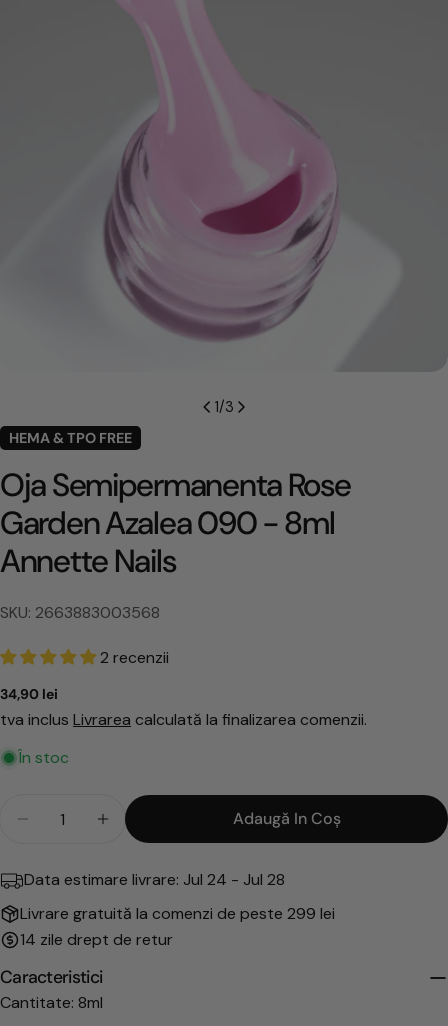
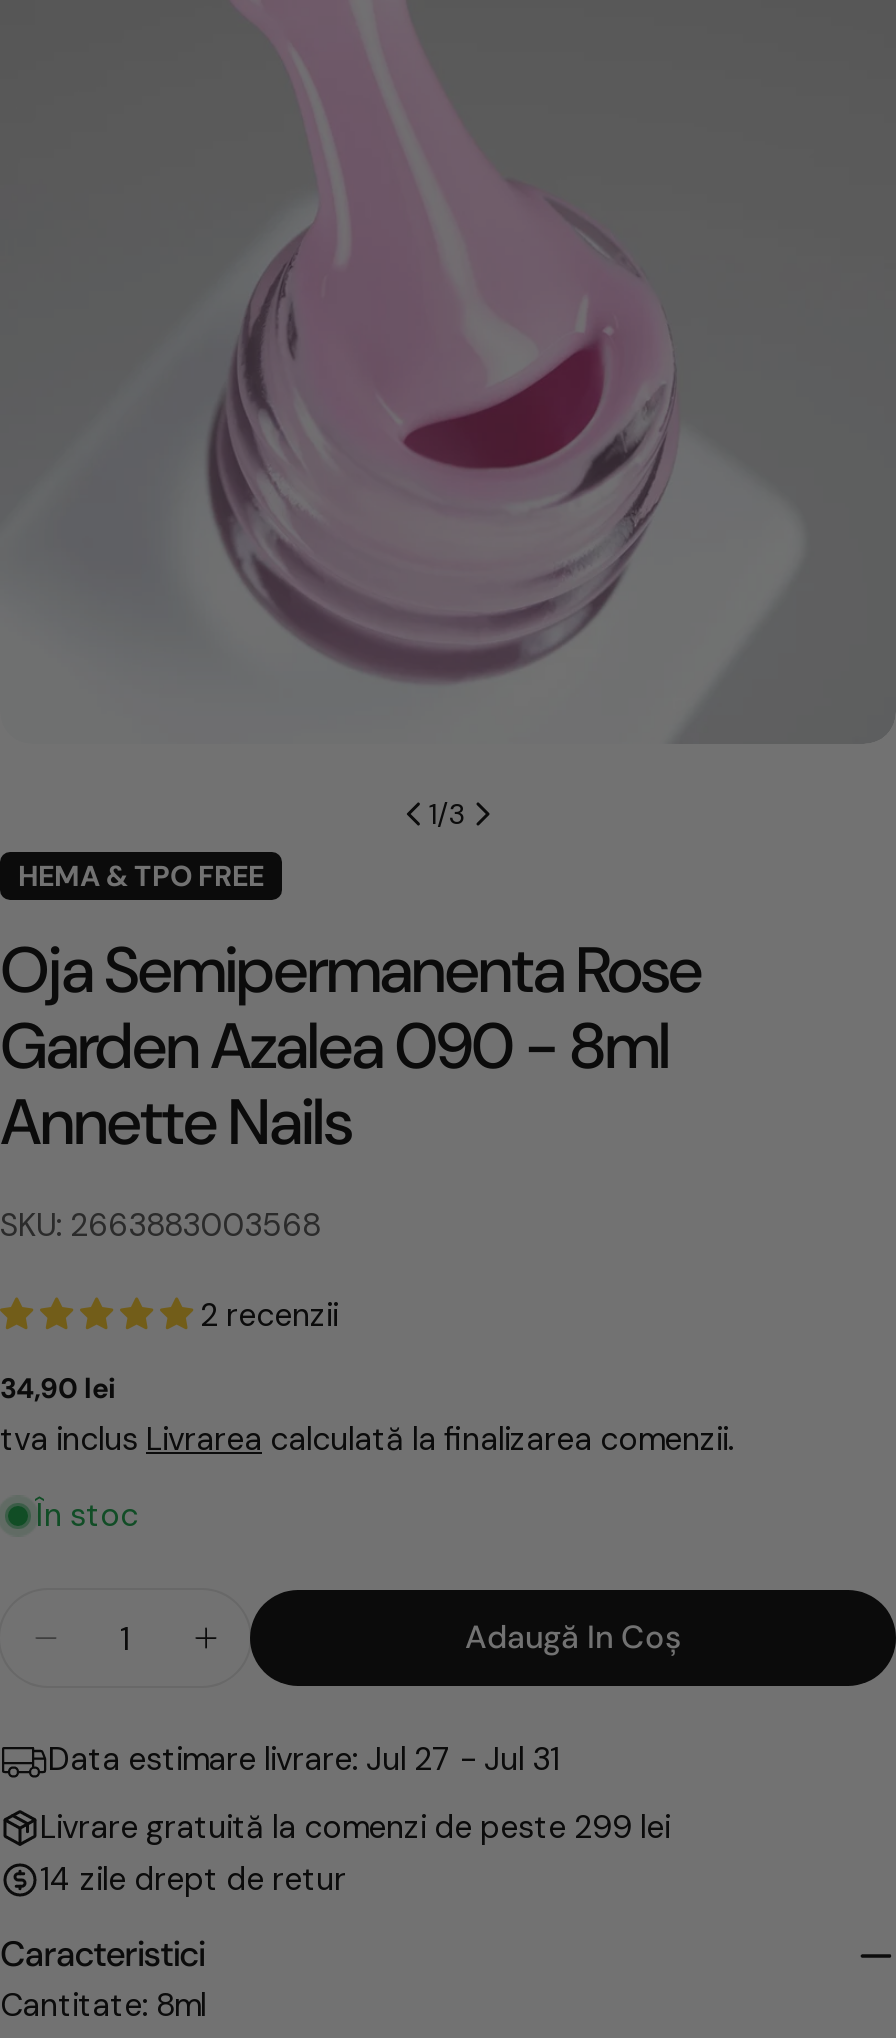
[24,869,285,890] Data estimare livrare: Jul 24 - Jul 28 -> [48,1739,560,1781] Data estimare livrare: Jul 27 - Jul 31

